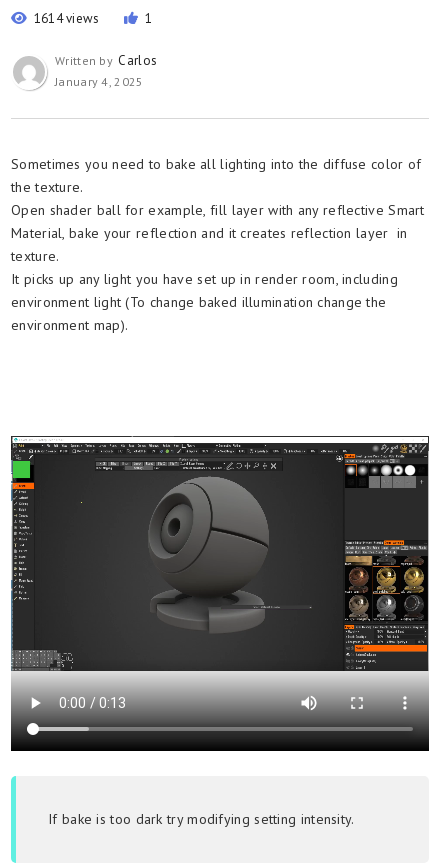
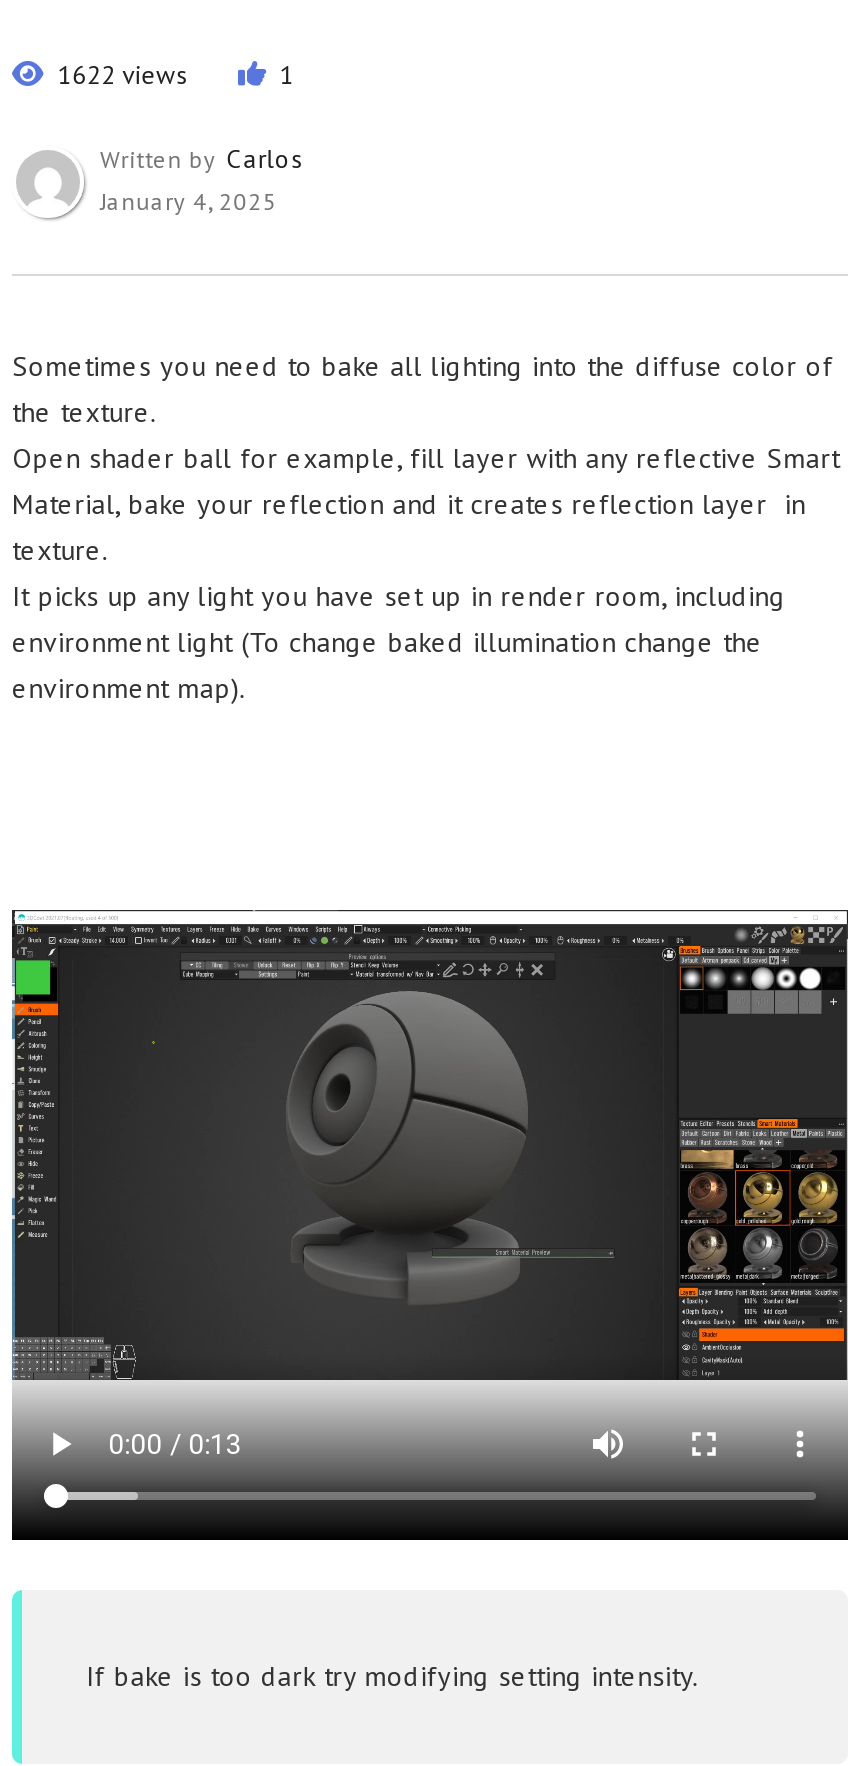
[34,10,100,27] 1614 views -> [57,58,189,92] 1622 views

